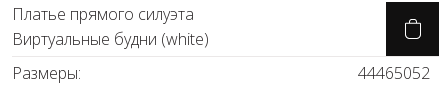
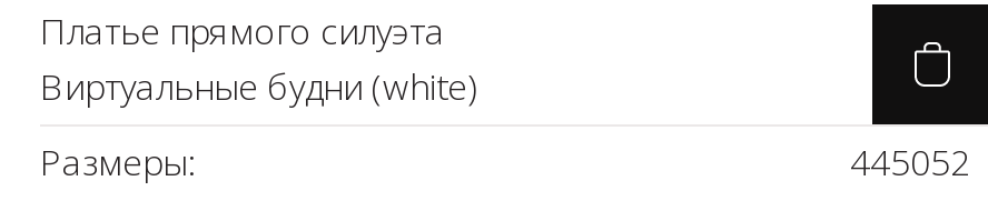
[358,62,430,84] 44465052 -> [850,138,970,187] 445052

